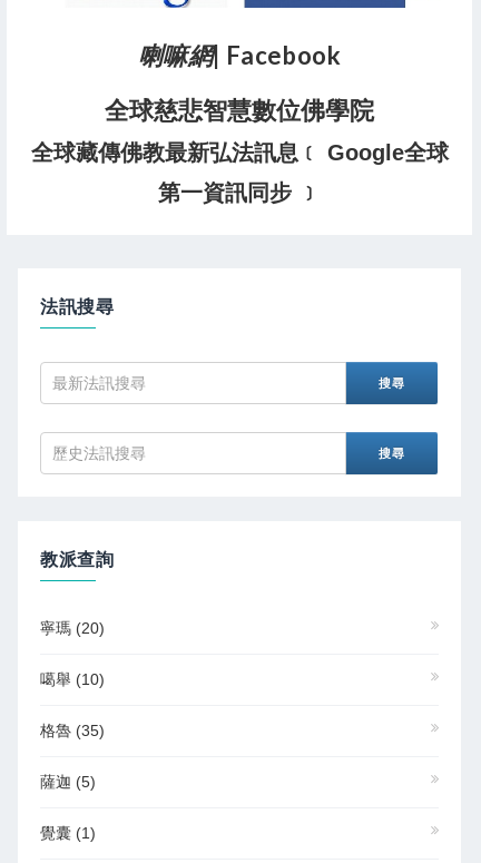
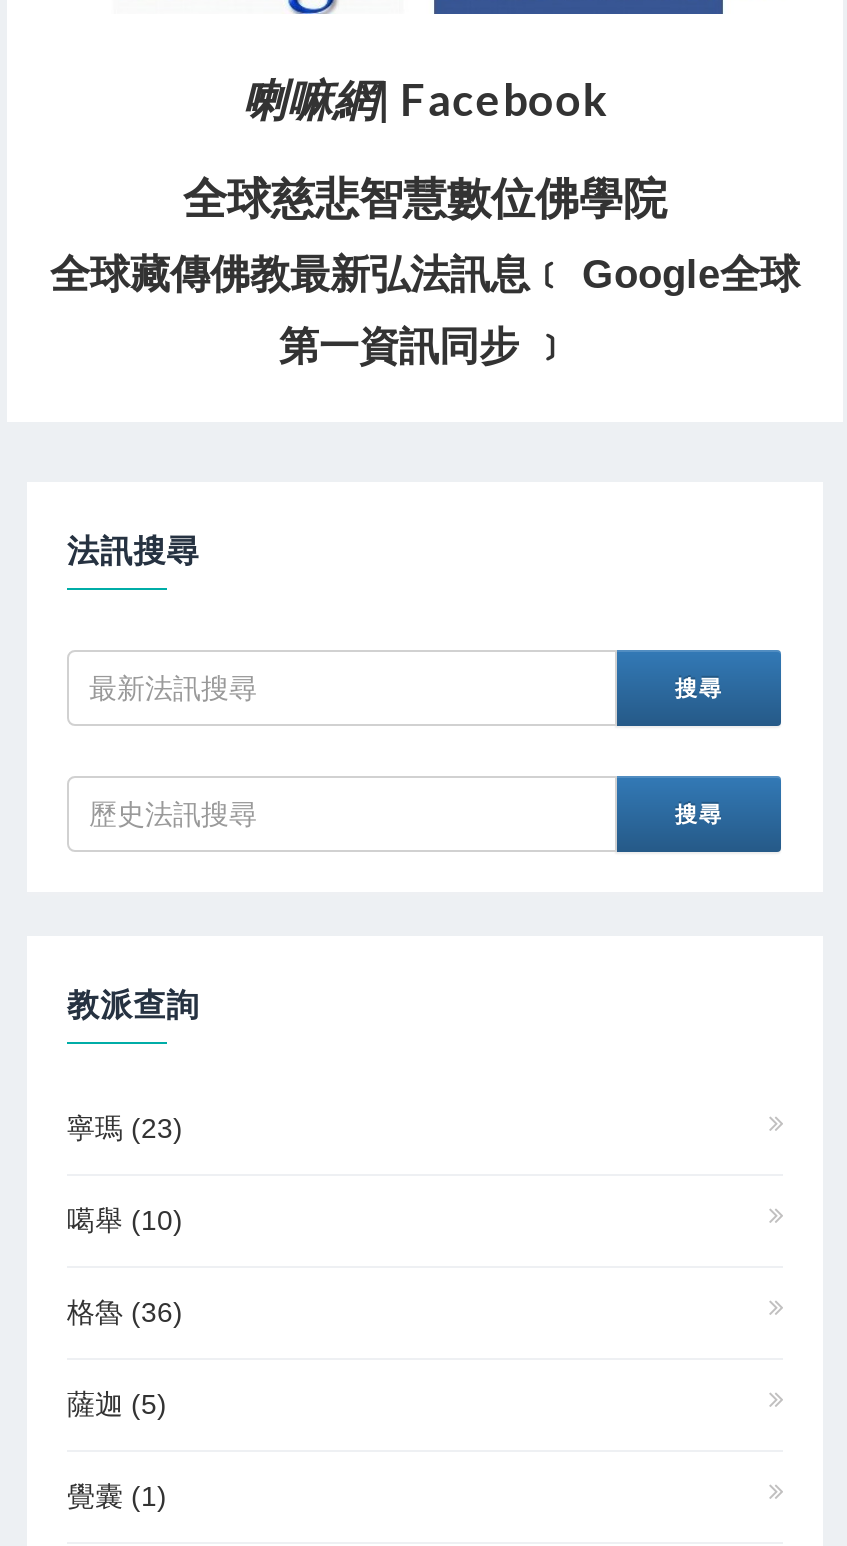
[40,619,105,637] 寧瑪(20) -> [67,1113,183,1145] 寧瑪(23)
[40,722,105,740] 格魯(35) -> [67,1297,183,1329] 格魯(36)

